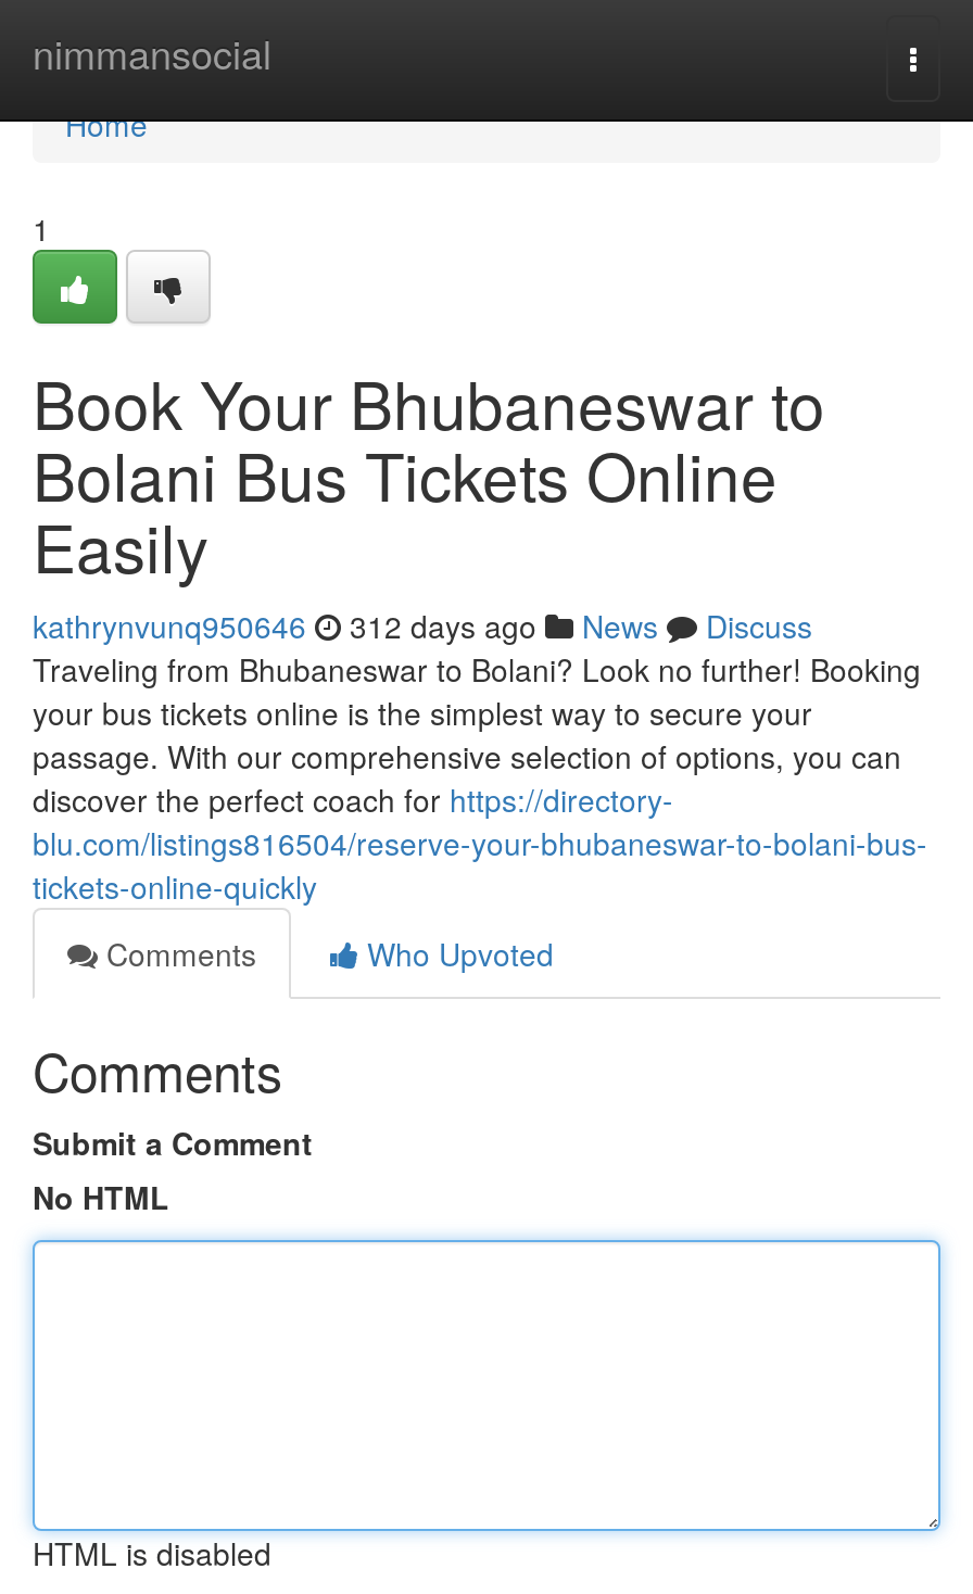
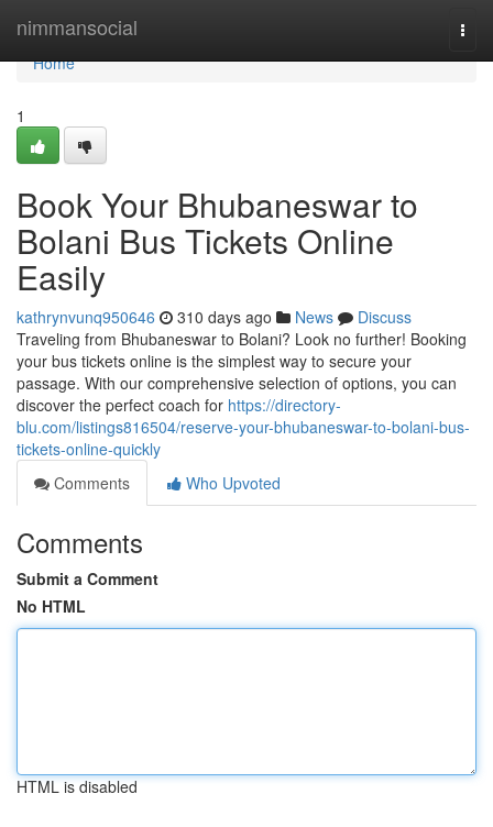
[33,604,812,647] kathrynvunq950646 312 days ago News Discuss -> [17,306,412,328] kathrynvunq950646 310 days ago News Discuss

